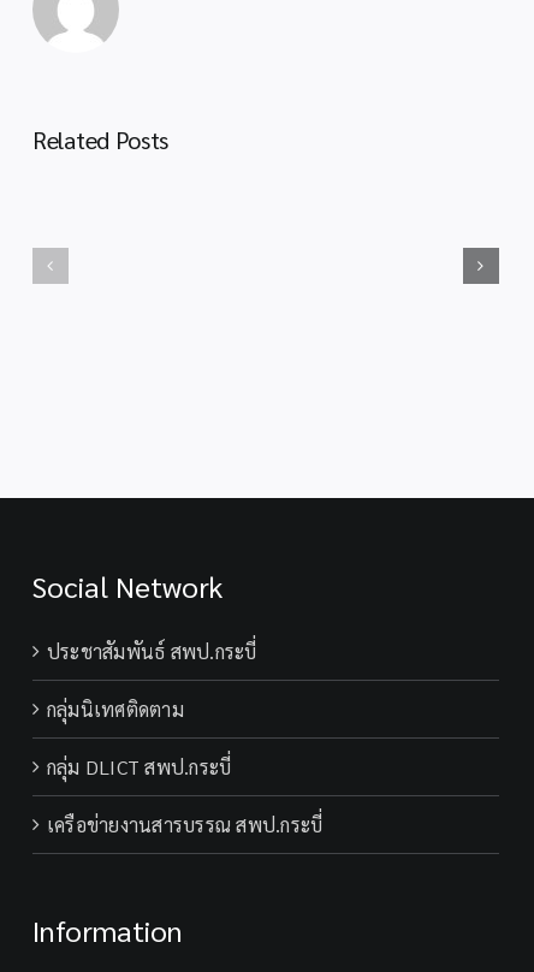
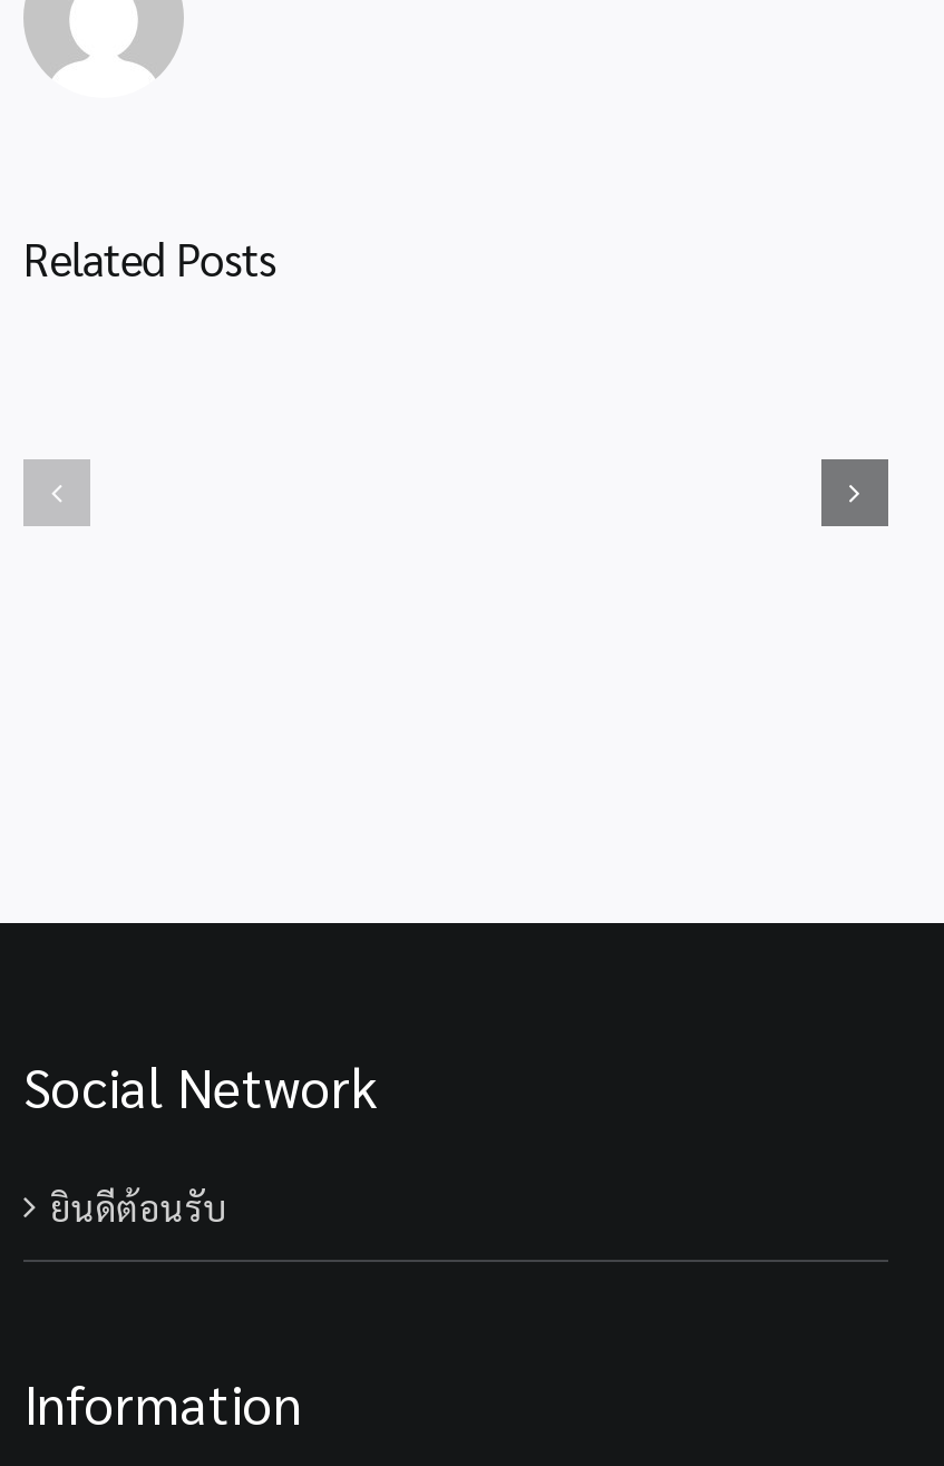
[47,639,323,838] ประชาสัมพันธ์ สพป.กระบี่ | กลุ่มนิเทศติดตาม | กลุ่ม DLICT สพป.กระบี่ | เครือข่ายงานสารบรรณ สพป.กระบี่ -> [50,1184,226,1231] ยินดีต้อนรับ

